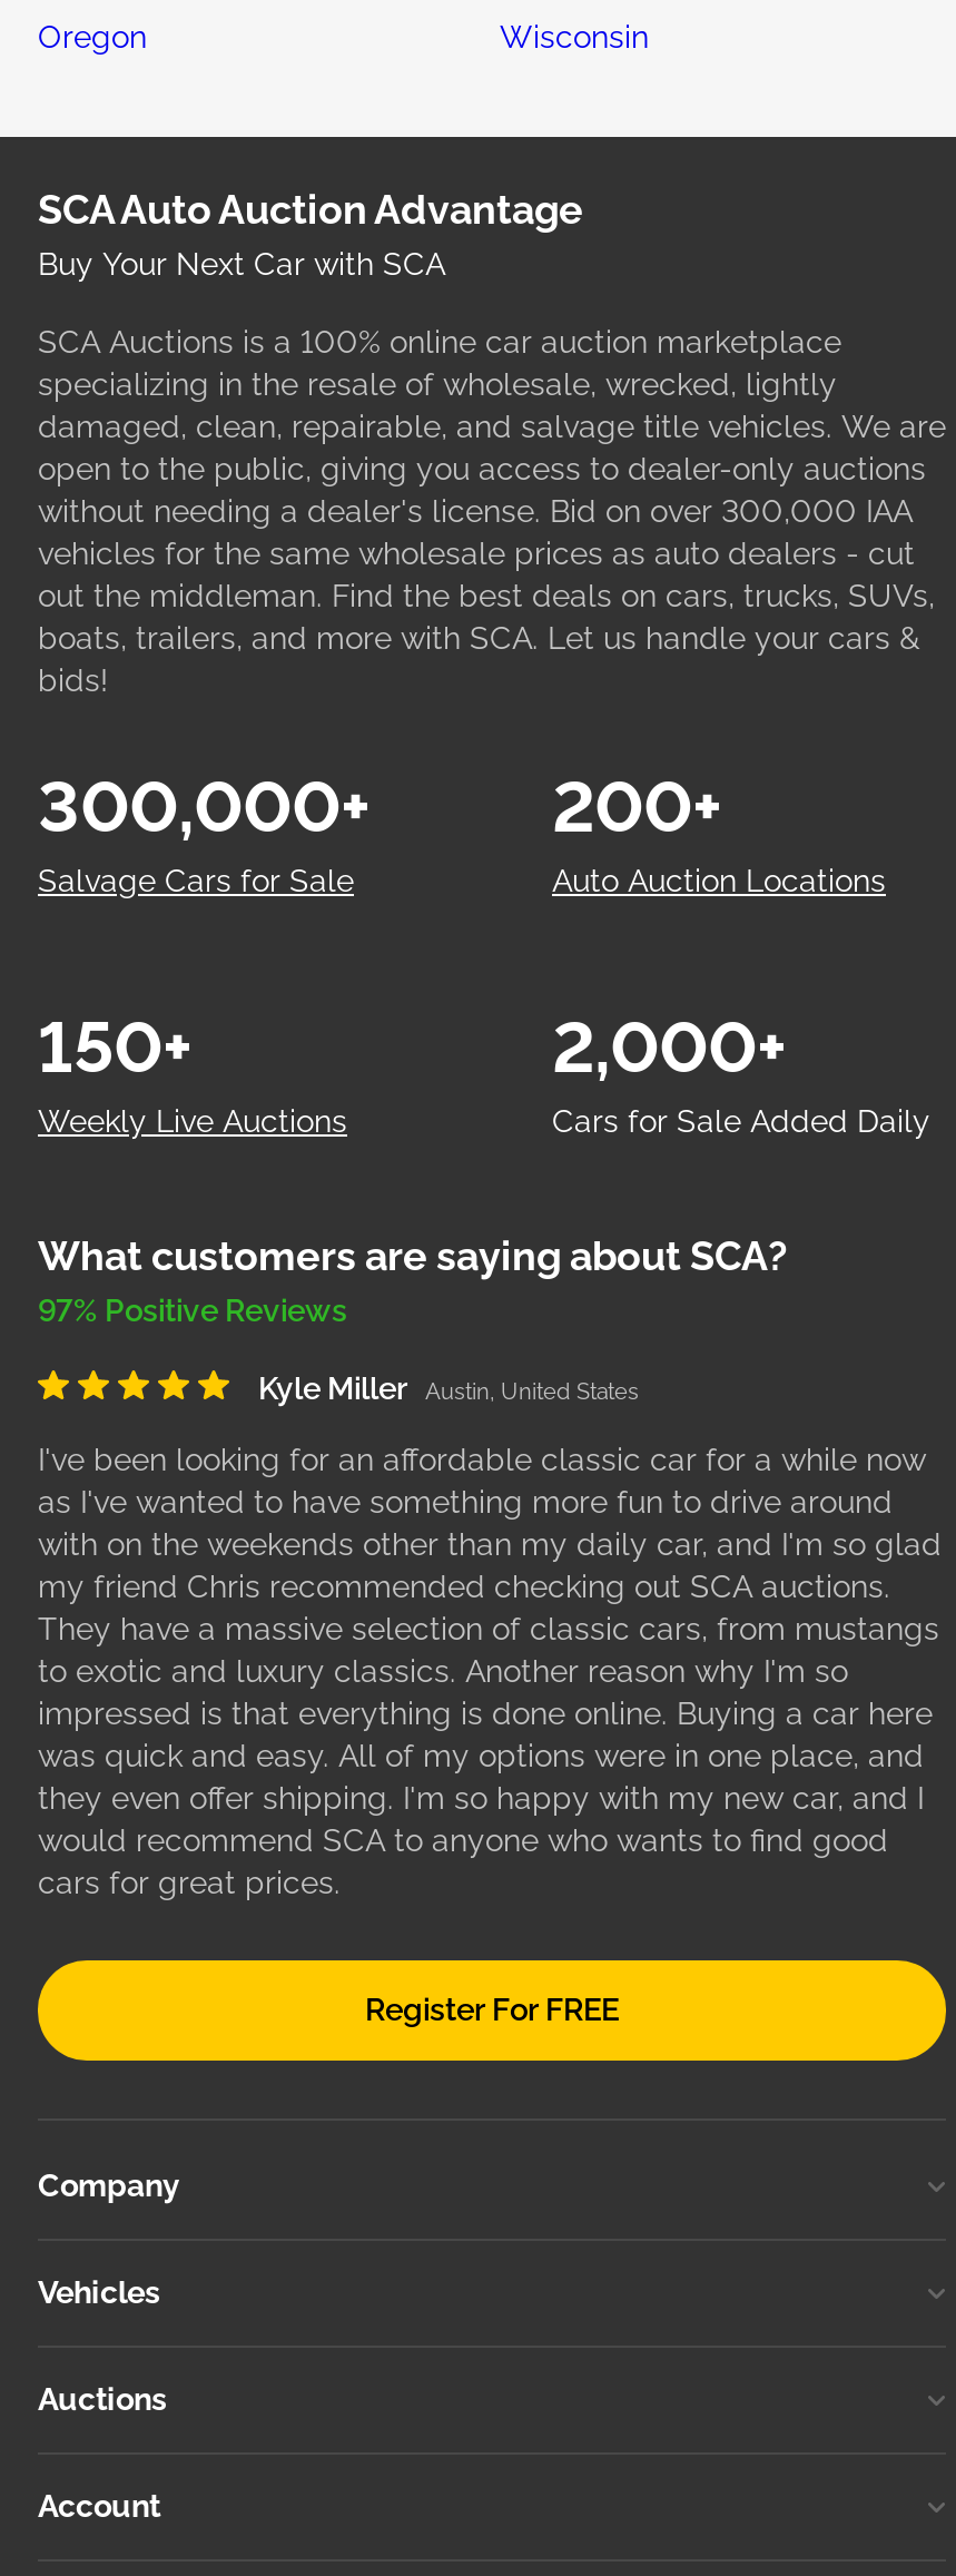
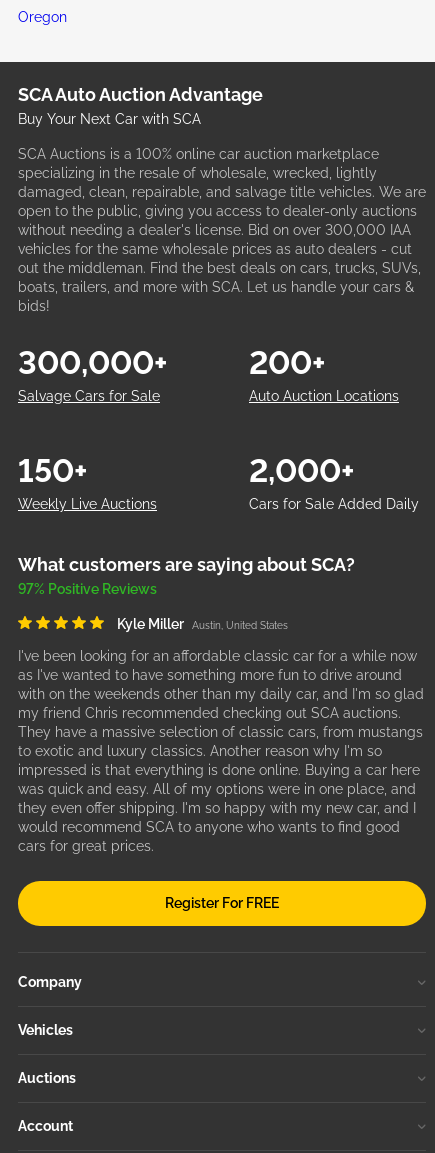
[500,19,649,55] Wisconsin -> none

